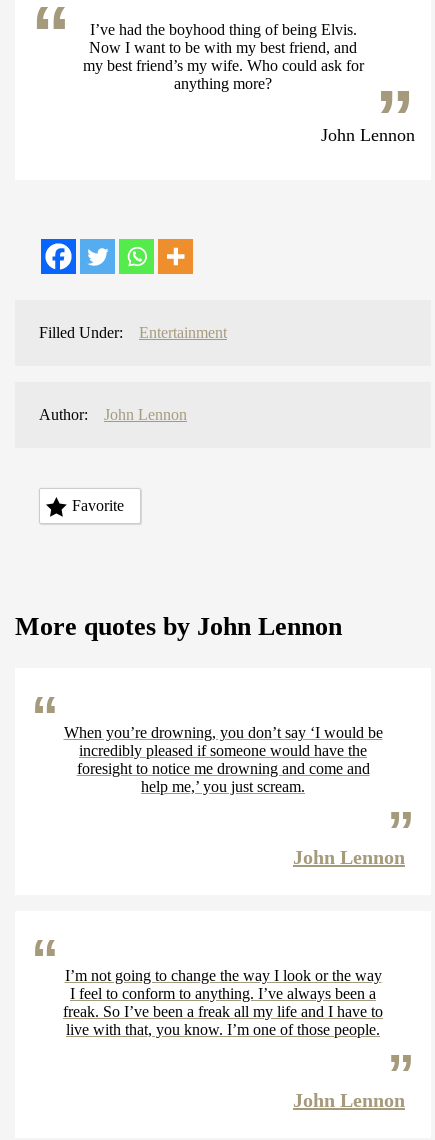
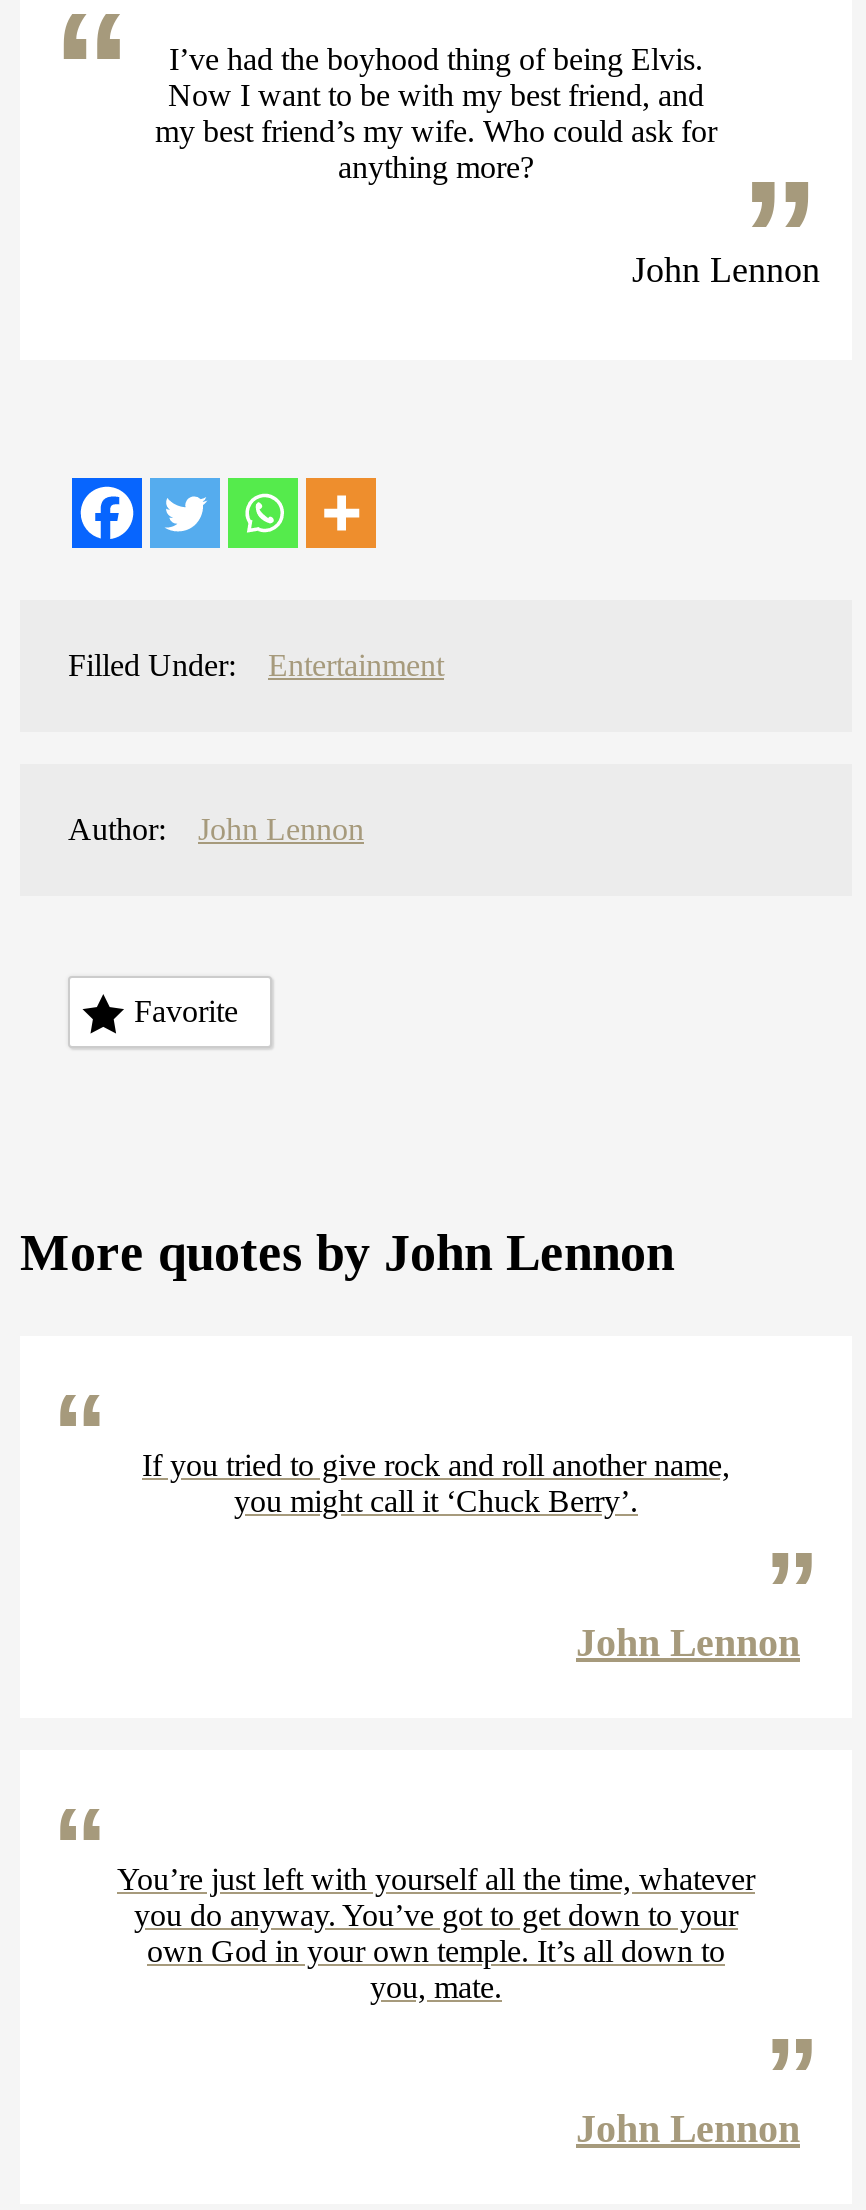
[63,724,382,795] When you’re drowning, you don’t say ‘I would be | incredibly pleased if someone would have the | foresight to notice me drowning and come and | help me,’ you just scream. -> [142,1448,730,1518] If you tried to give rock and roll another name, | you might call it ‘Chuck Berry’.
[63,967,383,1038] I’m not going to change the way I look or the way | I feel to conform to anything. I’ve always been a | freak. So I’ve been a freak all my life and I have to | live with that, you know. I’m one of those people. -> [117,1862,755,2004] You’re just left with yourself all the time, whatever | you do anyway. You’ve got to get down to your | own God in your own temple. It’s all down to | you, mate.

